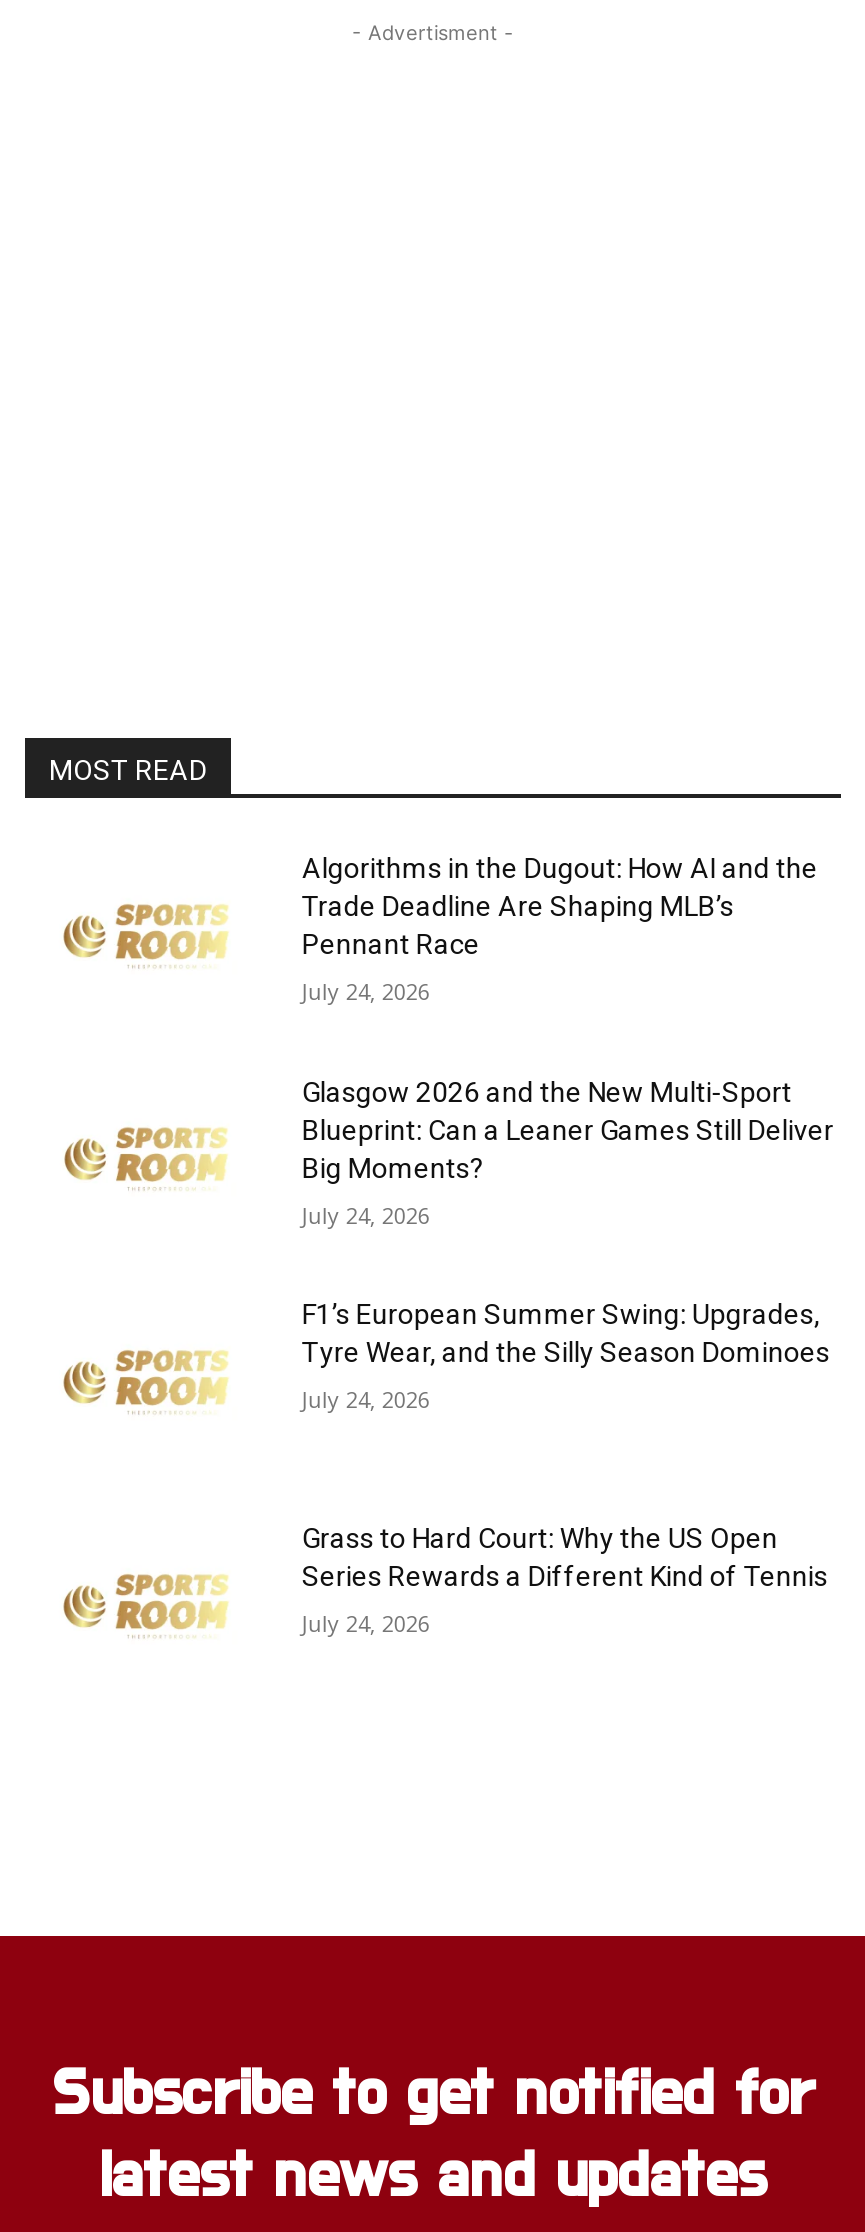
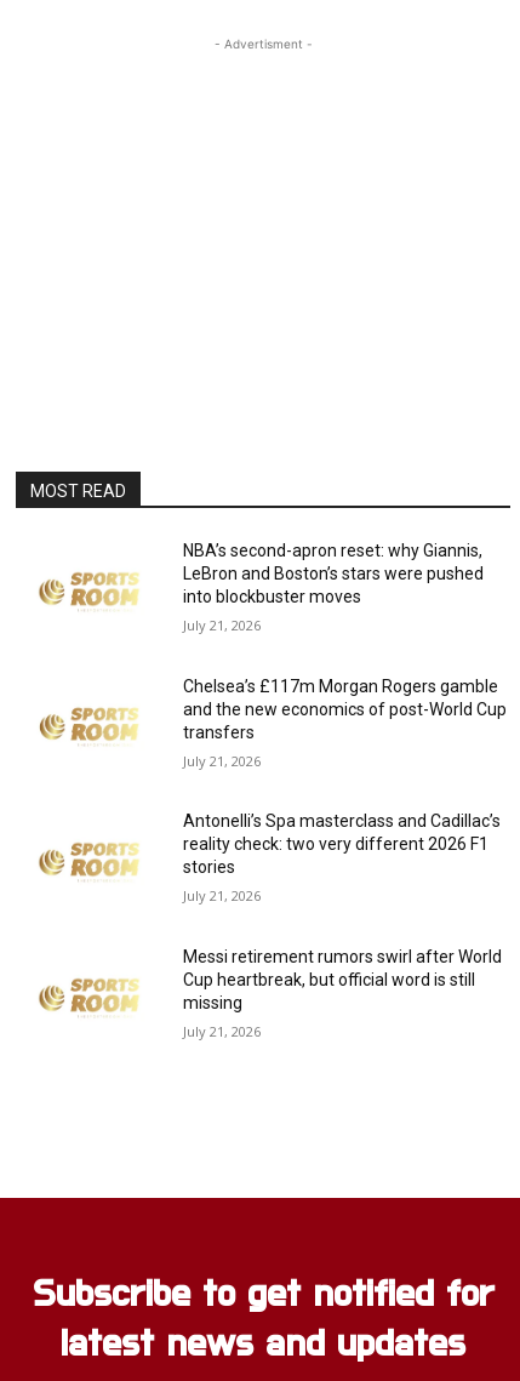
[302,852,818,960] Algorithms in the Dugout: How AI and the | Trade Deadline Are Shaping MLB’s | Pennant Race -> [184,541,484,606] NBA’s second-apron reset: why Giannis, | LeBron and Boston’s stars were pushed | into blockbuster moves
[302,976,430,1006] July 24, 2026 -> [184,616,261,634] July 21, 2026
[302,1075,834,1183] Glasgow 2026 and the New Multi-Sport | Blueprint: Can a Leaner Games Still Deliver | Big Moments? -> [184,676,507,742] Chelsea’s £117m Morgan Rogers gamble | and the new economics of post-World Cup | transfers
[302,1199,430,1229] July 24, 2026 -> [184,751,261,770] July 21, 2026
[302,1299,830,1369] F1’s European Summer Swing: Upgrades, | Tyre Wear, and the Silly Season Dominoes -> [184,812,501,877] Antonelli’s Spa masterclass and Cadillac’s | reality check: two very different 2026 F1 | stories
[302,1385,430,1415] July 24, 2026 -> [184,887,261,905] July 21, 2026
[302,1522,828,1592] Grass to Hard Court: Why the US Open | Series Rewards a Different Kind of Tennis -> [184,947,502,1012] Messi retirement rumors swirl after World | Cup heartbreak, but official word is still | missing
[302,1608,430,1638] July 24, 2026 -> [184,1022,261,1040] July 21, 2026

